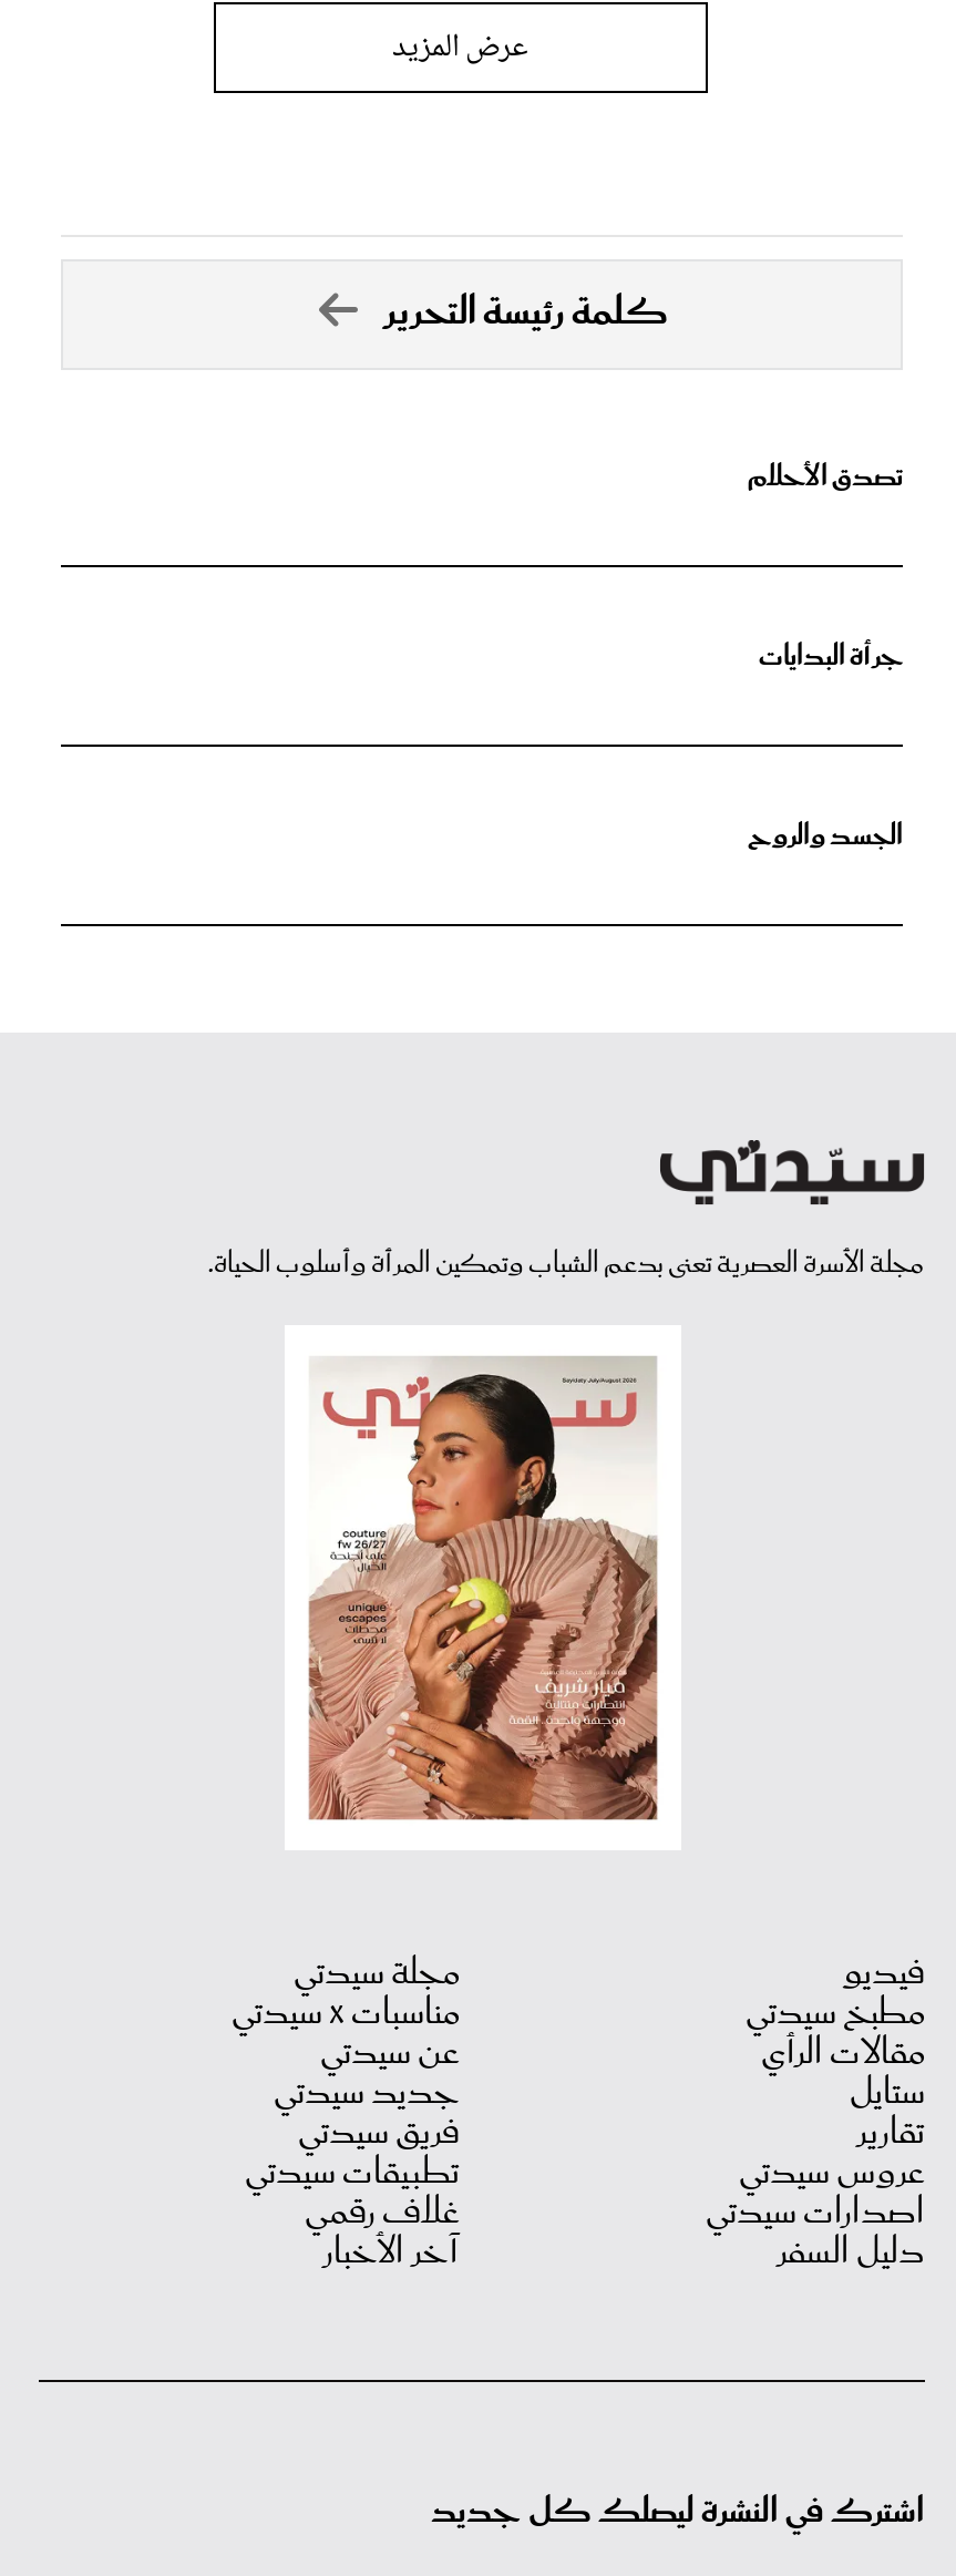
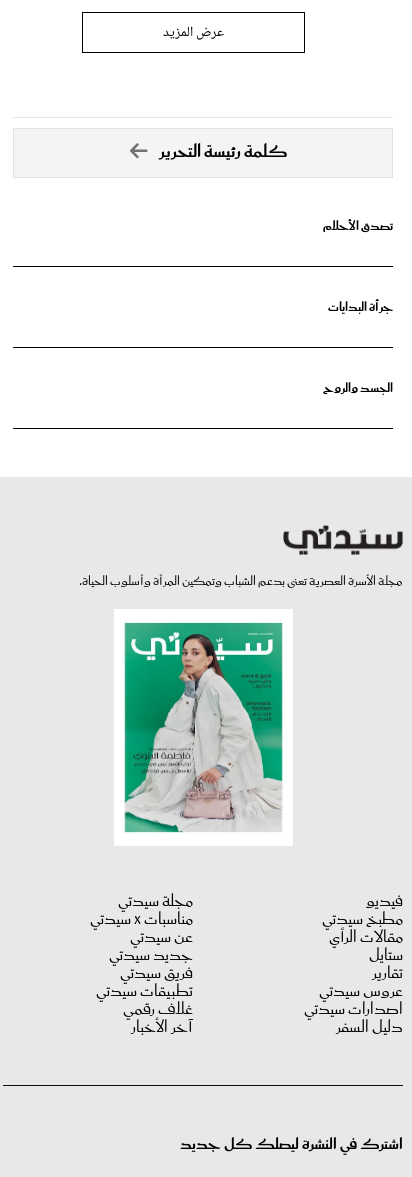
[307,1356,659,1821] [image] -> [124,622,283,833] [image]

